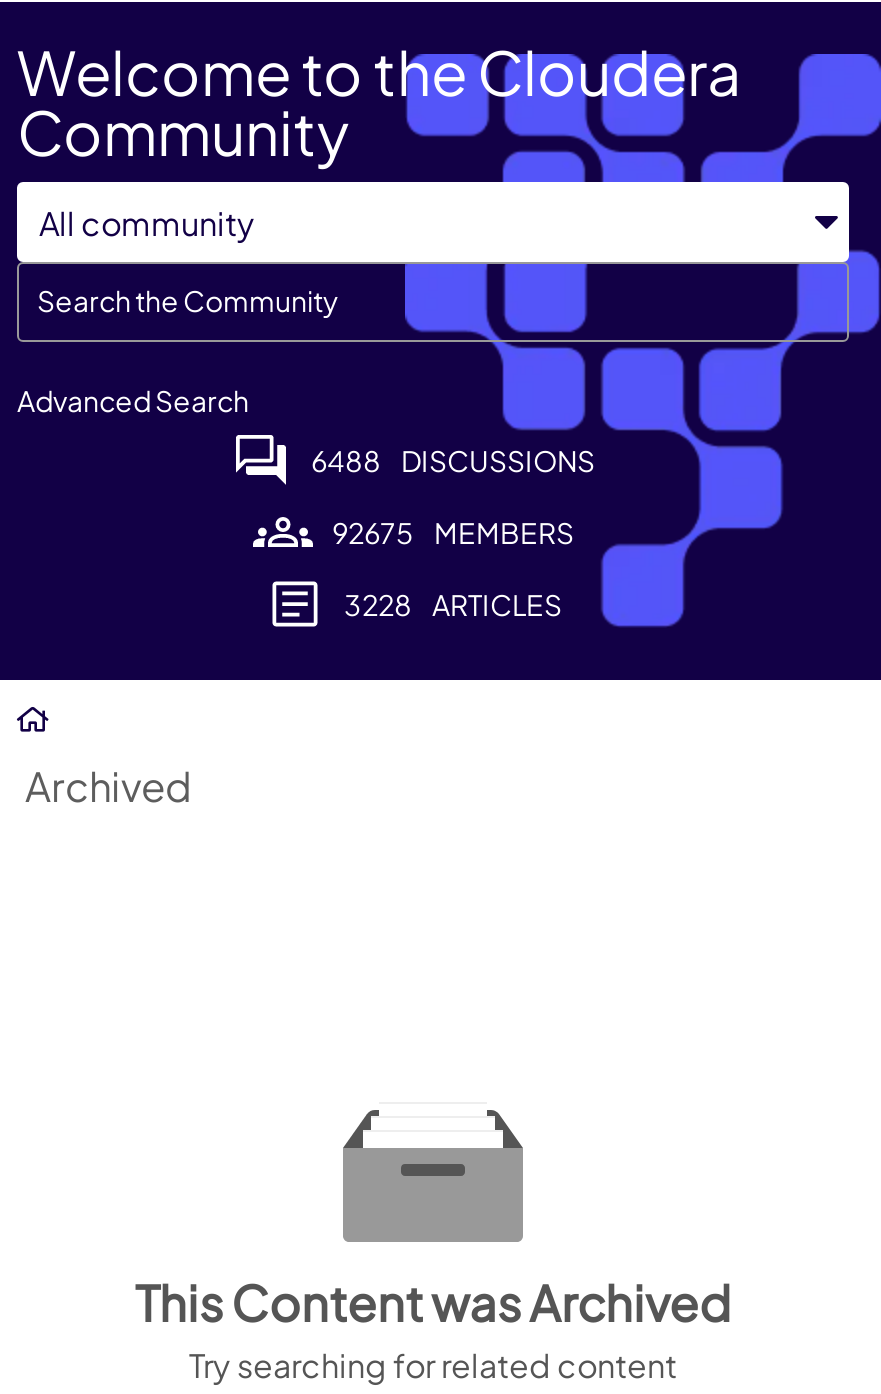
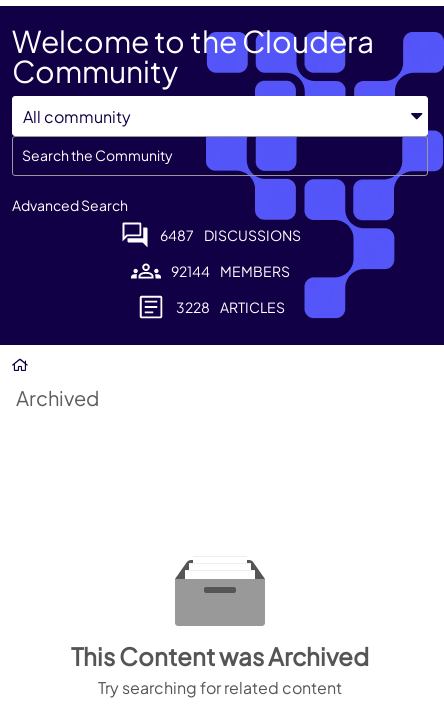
[311,442,595,478] 6488 DISCUSSIONS -> [159,226,300,244] 6487 DISCUSSIONS
[332,514,574,550] 92675 MEMBERS -> [170,262,289,280] 92144 MEMBERS

